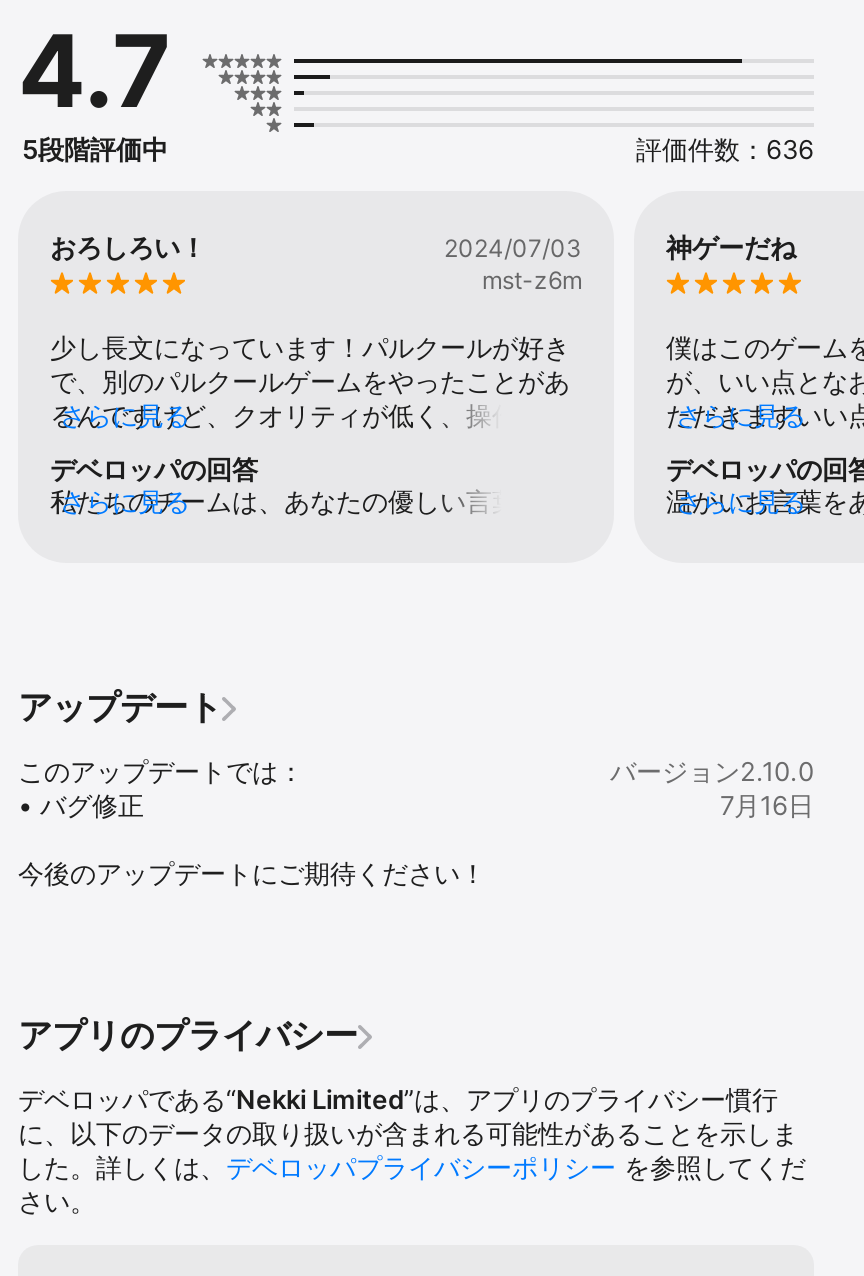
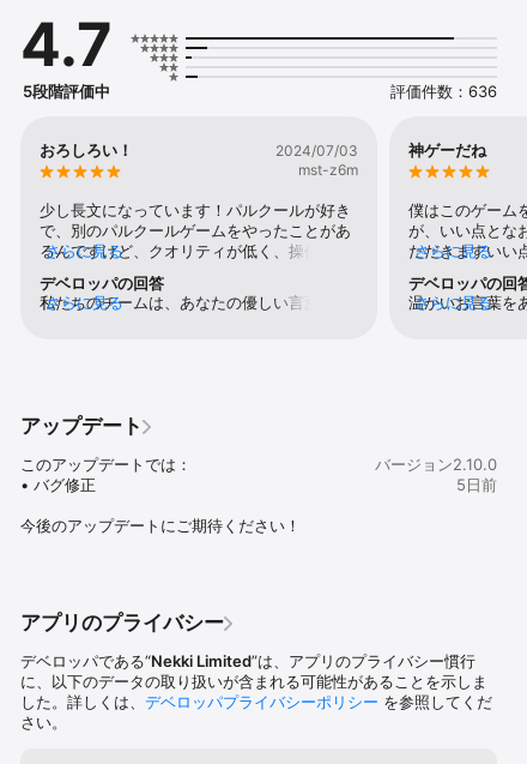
[720,789,814,821] 7月16日 -> [456,475,497,494] 5日前

